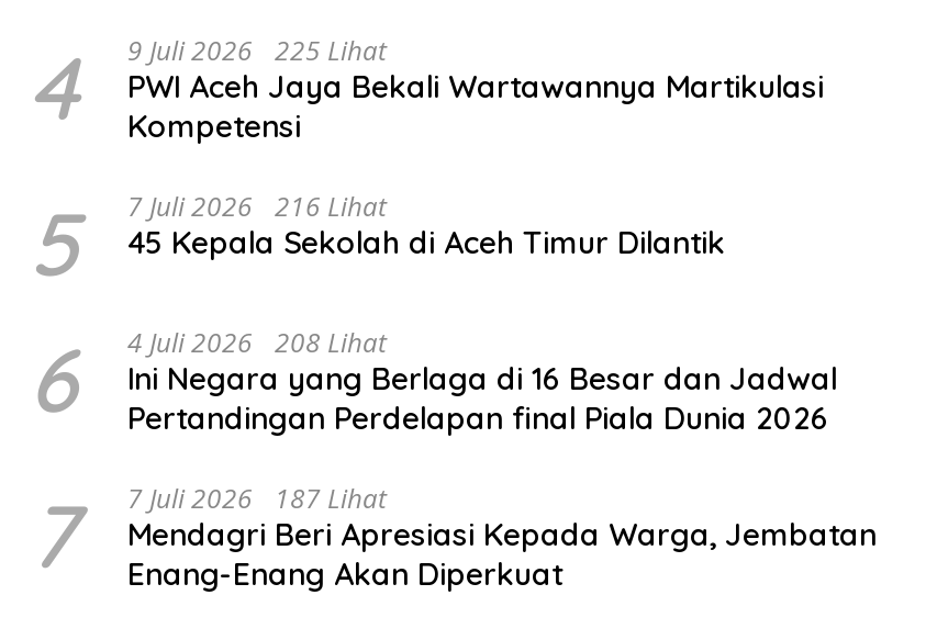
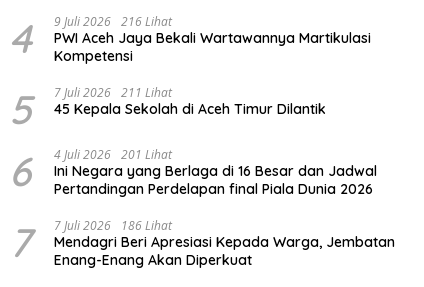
[29,32,824,146] 4 9 Juli 2026 225 Lihat PWI Aceh Jaya Bekali Wartawannya Martikulasi Kompetensi -> [9,13,371,65] 4 9 Juli 2026 216 Lihat PWI Aceh Jaya Bekali Wartawannya Martikulasi Kompetensi
[29,188,725,297] 5 7 Juli 2026 216 Lihat 45 Kepala Sekolah di Aceh Timur Dilantik -> [9,84,326,134] 5 7 Juli 2026 211 Lihat 45 Kepala Sekolah di Aceh Timur Dilantik
[29,324,837,438] 6 4 Juli 2026 208 Lihat Ini Negara yang Berlaga di 16 Besar dan Jadwal Pertandingan Perdelapan final Piala Dunia 2026 -> [9,146,377,198] 6 4 Juli 2026 201 Lihat Ini Negara yang Berlaga di 16 Besar dan Jadwal Pertandingan Perdelapan final Piala Dunia 2026
[29,480,877,594] 7 7 Juli 2026 187 Lihat Mendagri Beri Apresiasi Kepada Warga, Jembatan Enang-Enang Akan Diperkuat -> [9,217,395,269] 7 7 Juli 2026 186 Lihat Mendagri Beri Apresiasi Kepada Warga, Jembatan Enang-Enang Akan Diperkuat

